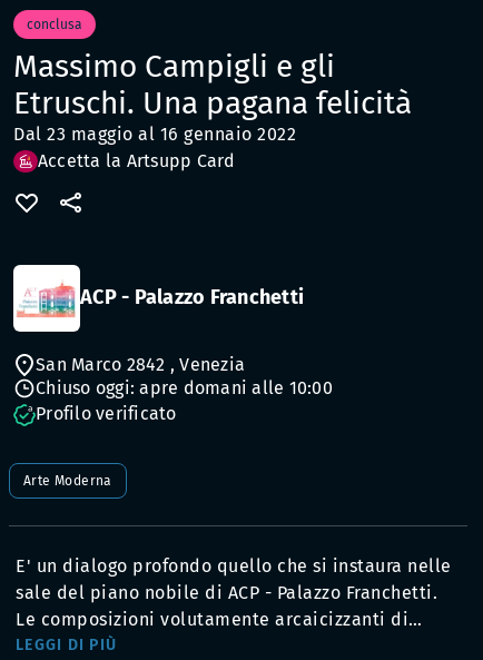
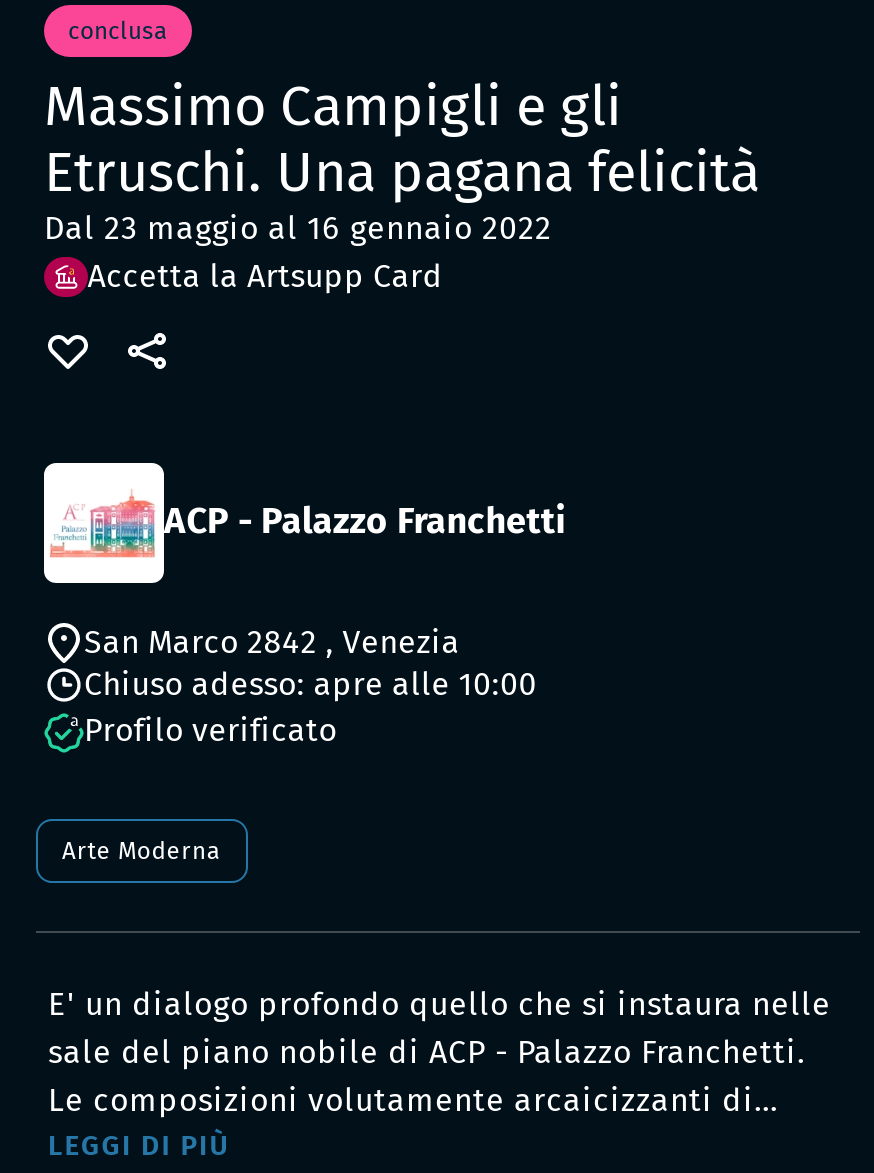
[36,378,333,399] Chiuso oggi: apre domani alle 10:00 -> [84,666,537,704] Chiuso adesso: apre alle 10:00

